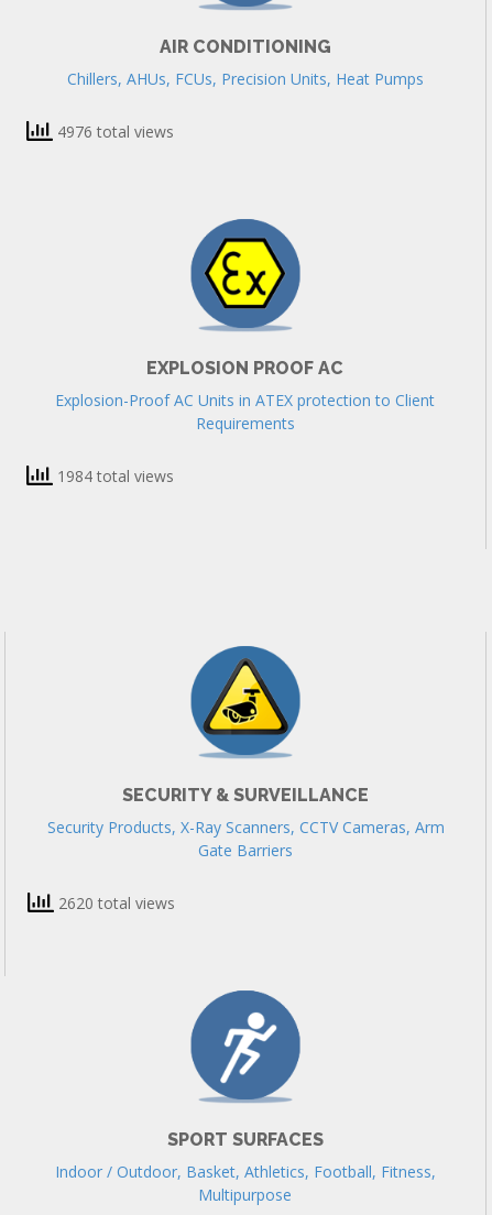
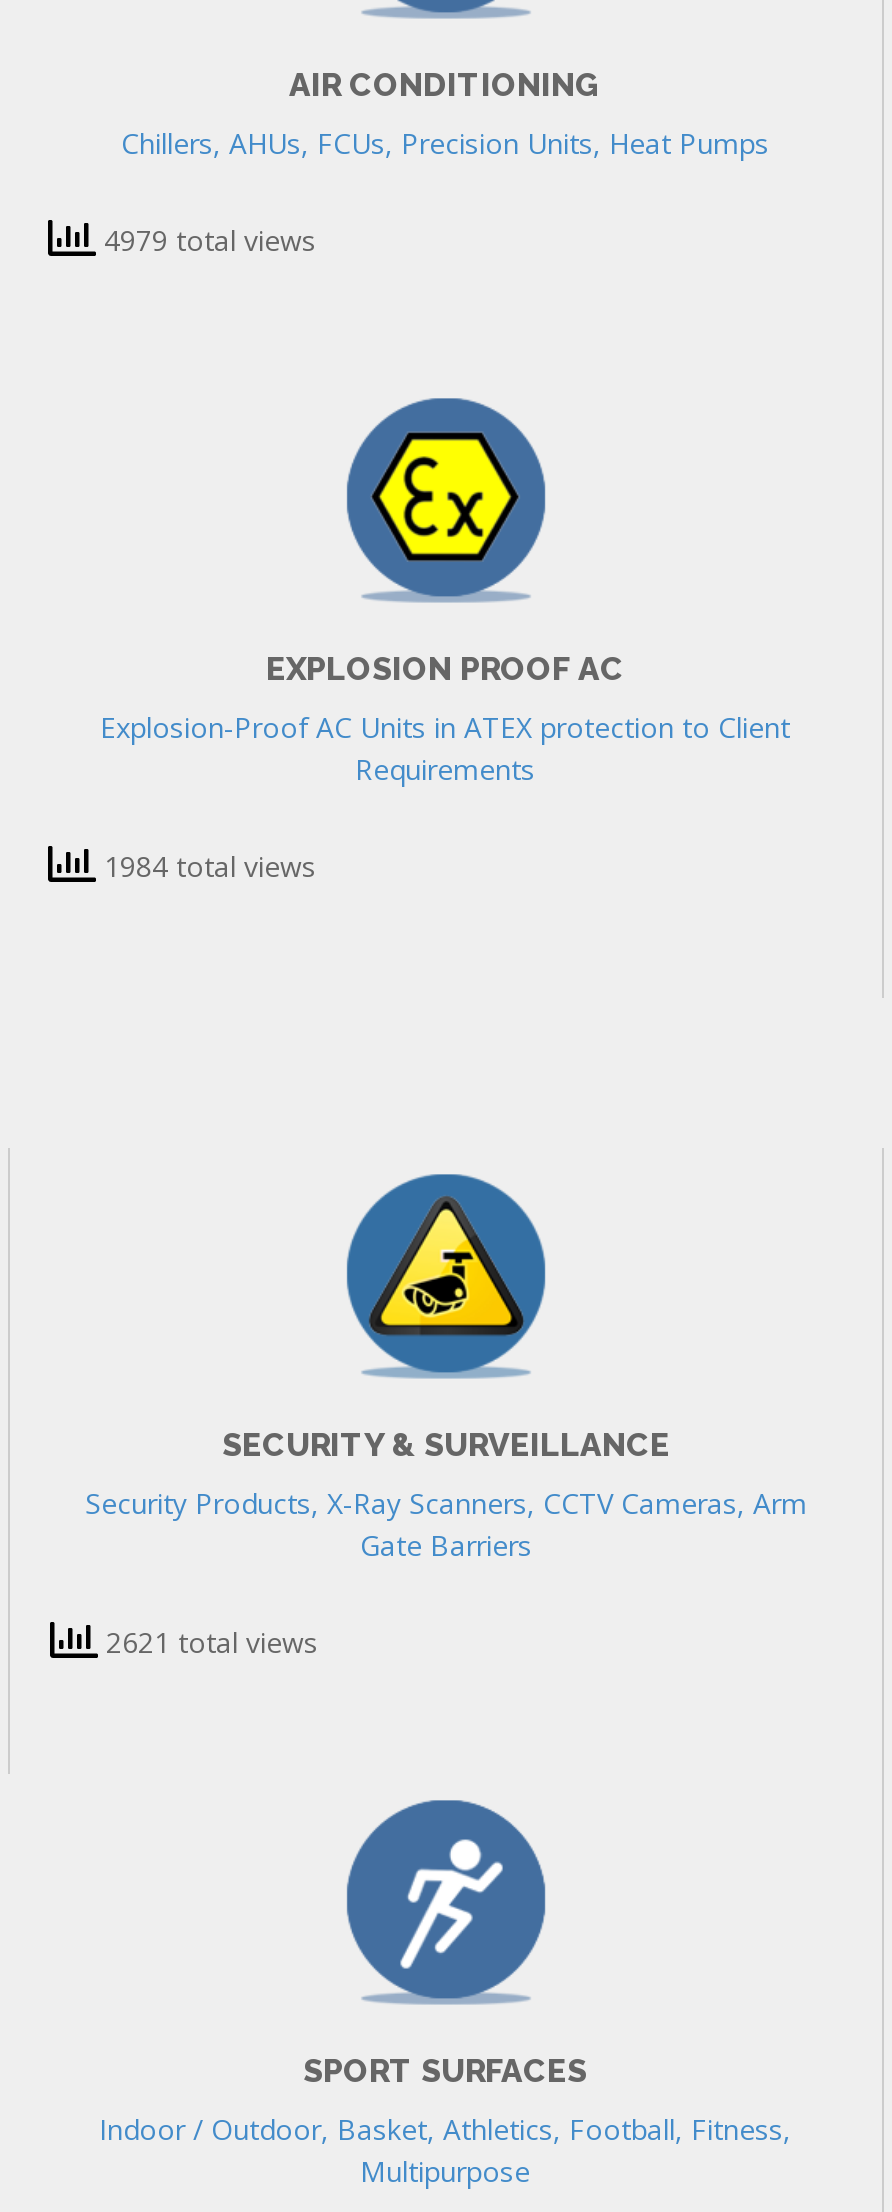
[53,121,174,142] 4976 total views -> [96,220,316,258] 4979 total views
[54,893,175,914] 2620 total views -> [98,1622,318,1660] 2621 total views

